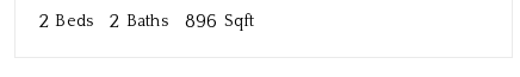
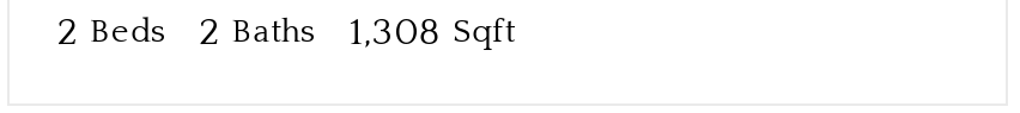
[39,11,255,32] 2 Beds 2 Baths 896 Sqft -> [57,11,515,54] 2 Beds 2 Baths 1,308 Sqft

